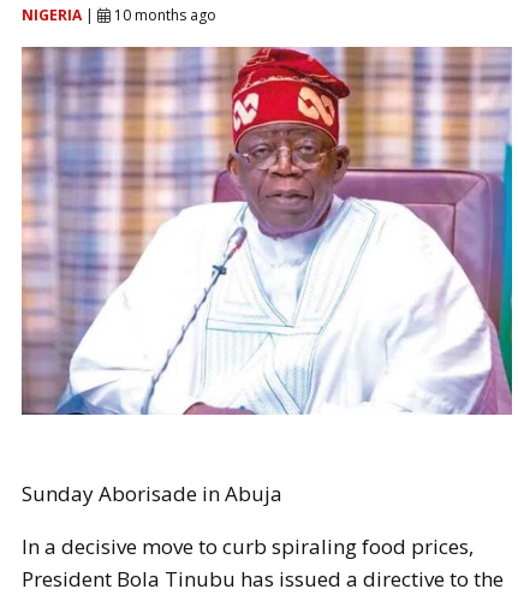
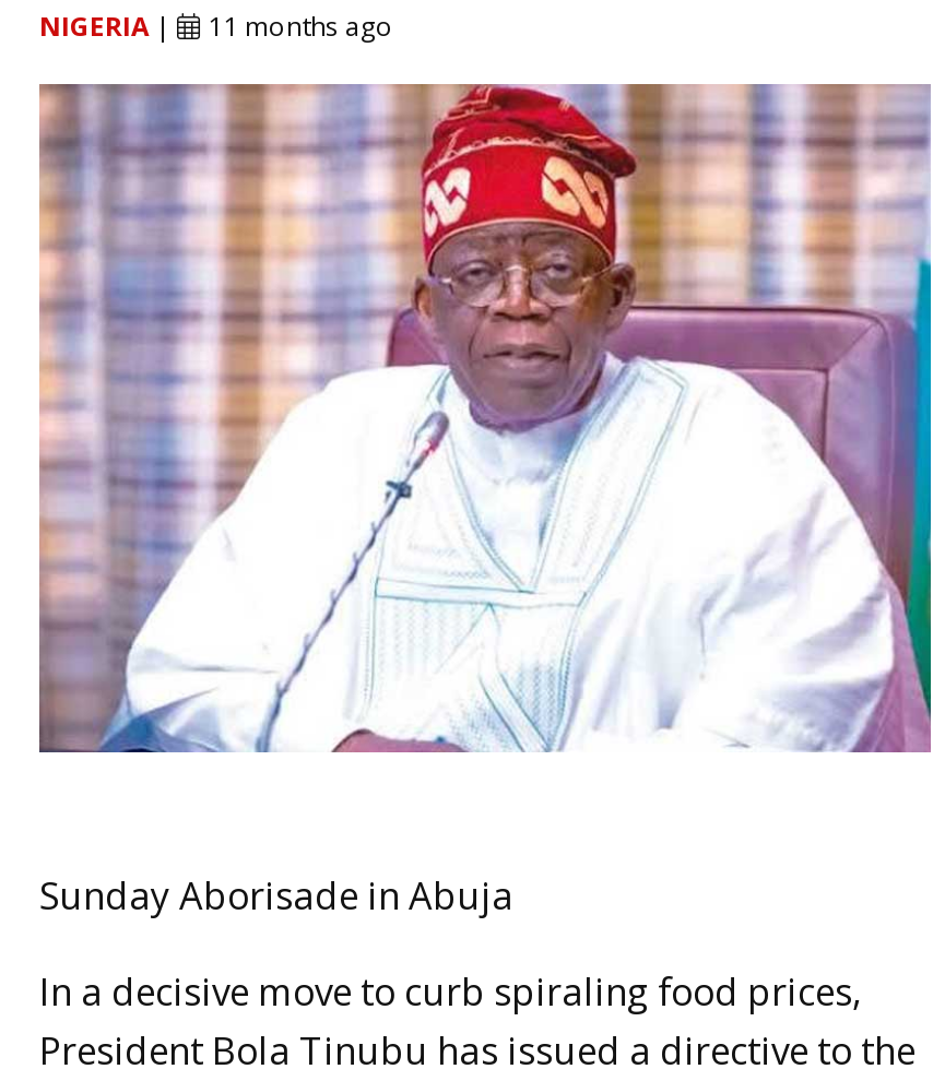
[114,4,216,25] 10 months ago -> [208,8,393,45] 11 months ago

